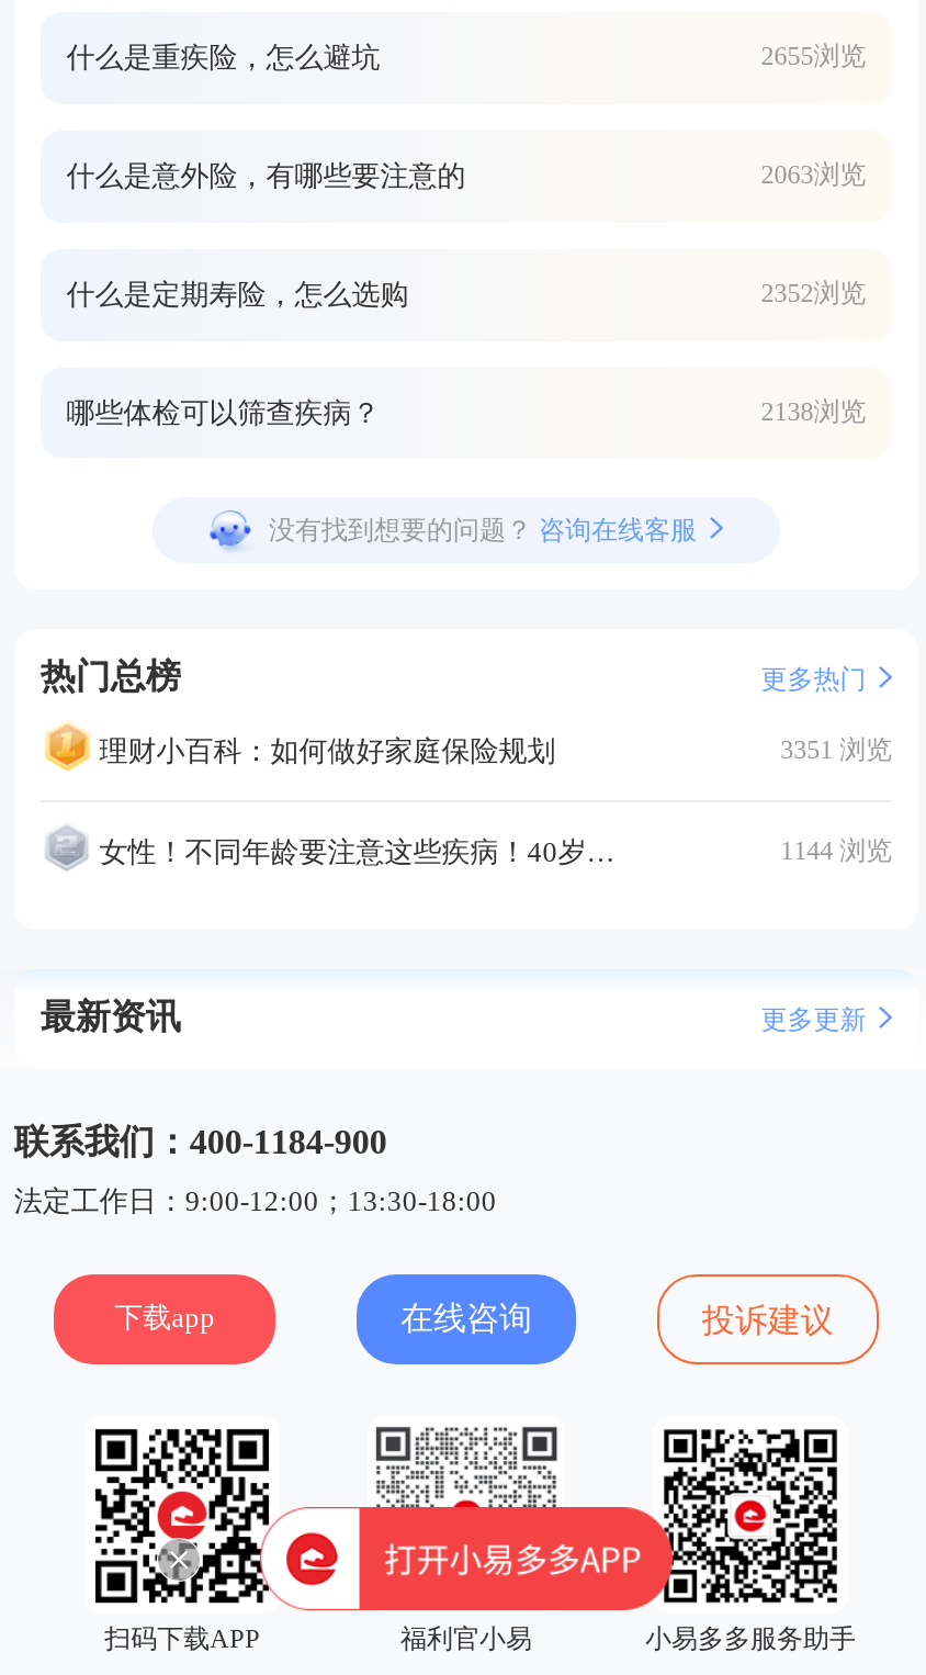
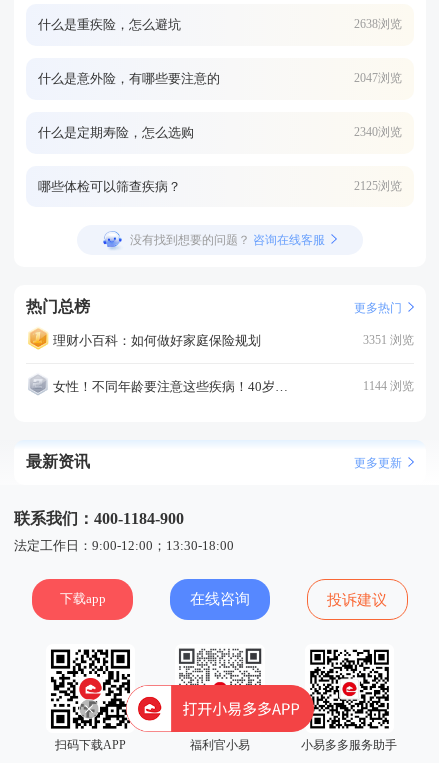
[761,41,866,72] 2655浏览 -> [354,17,402,31] 2638浏览
[761,159,866,190] 2063浏览 -> [354,71,402,85] 2047浏览
[761,277,866,308] 2352浏览 -> [354,125,402,139] 2340浏览
[761,395,866,426] 2138浏览 -> [354,179,402,193] 2125浏览

